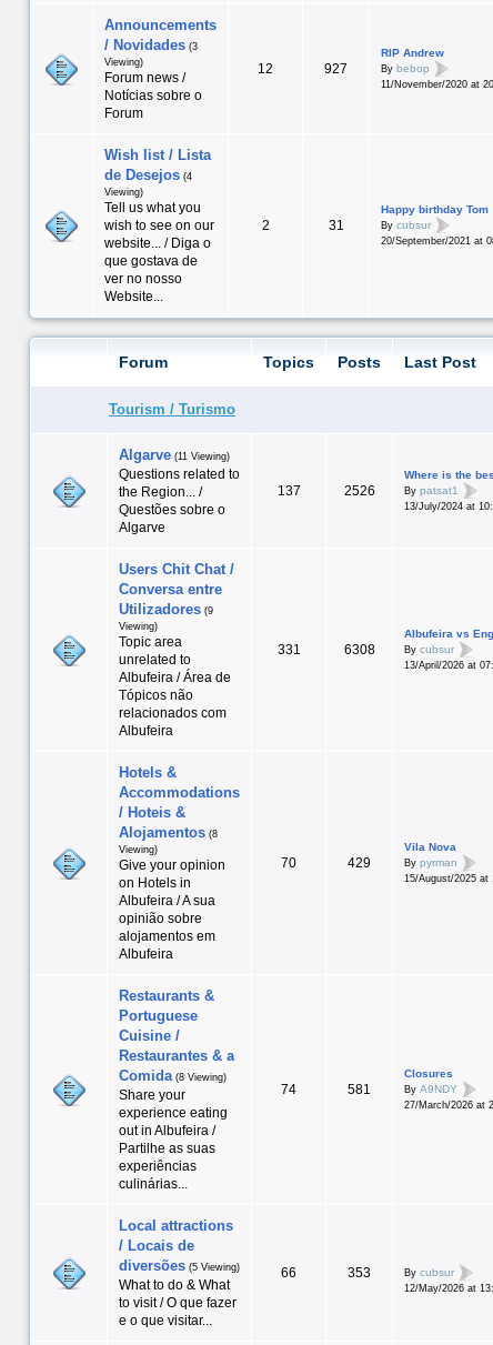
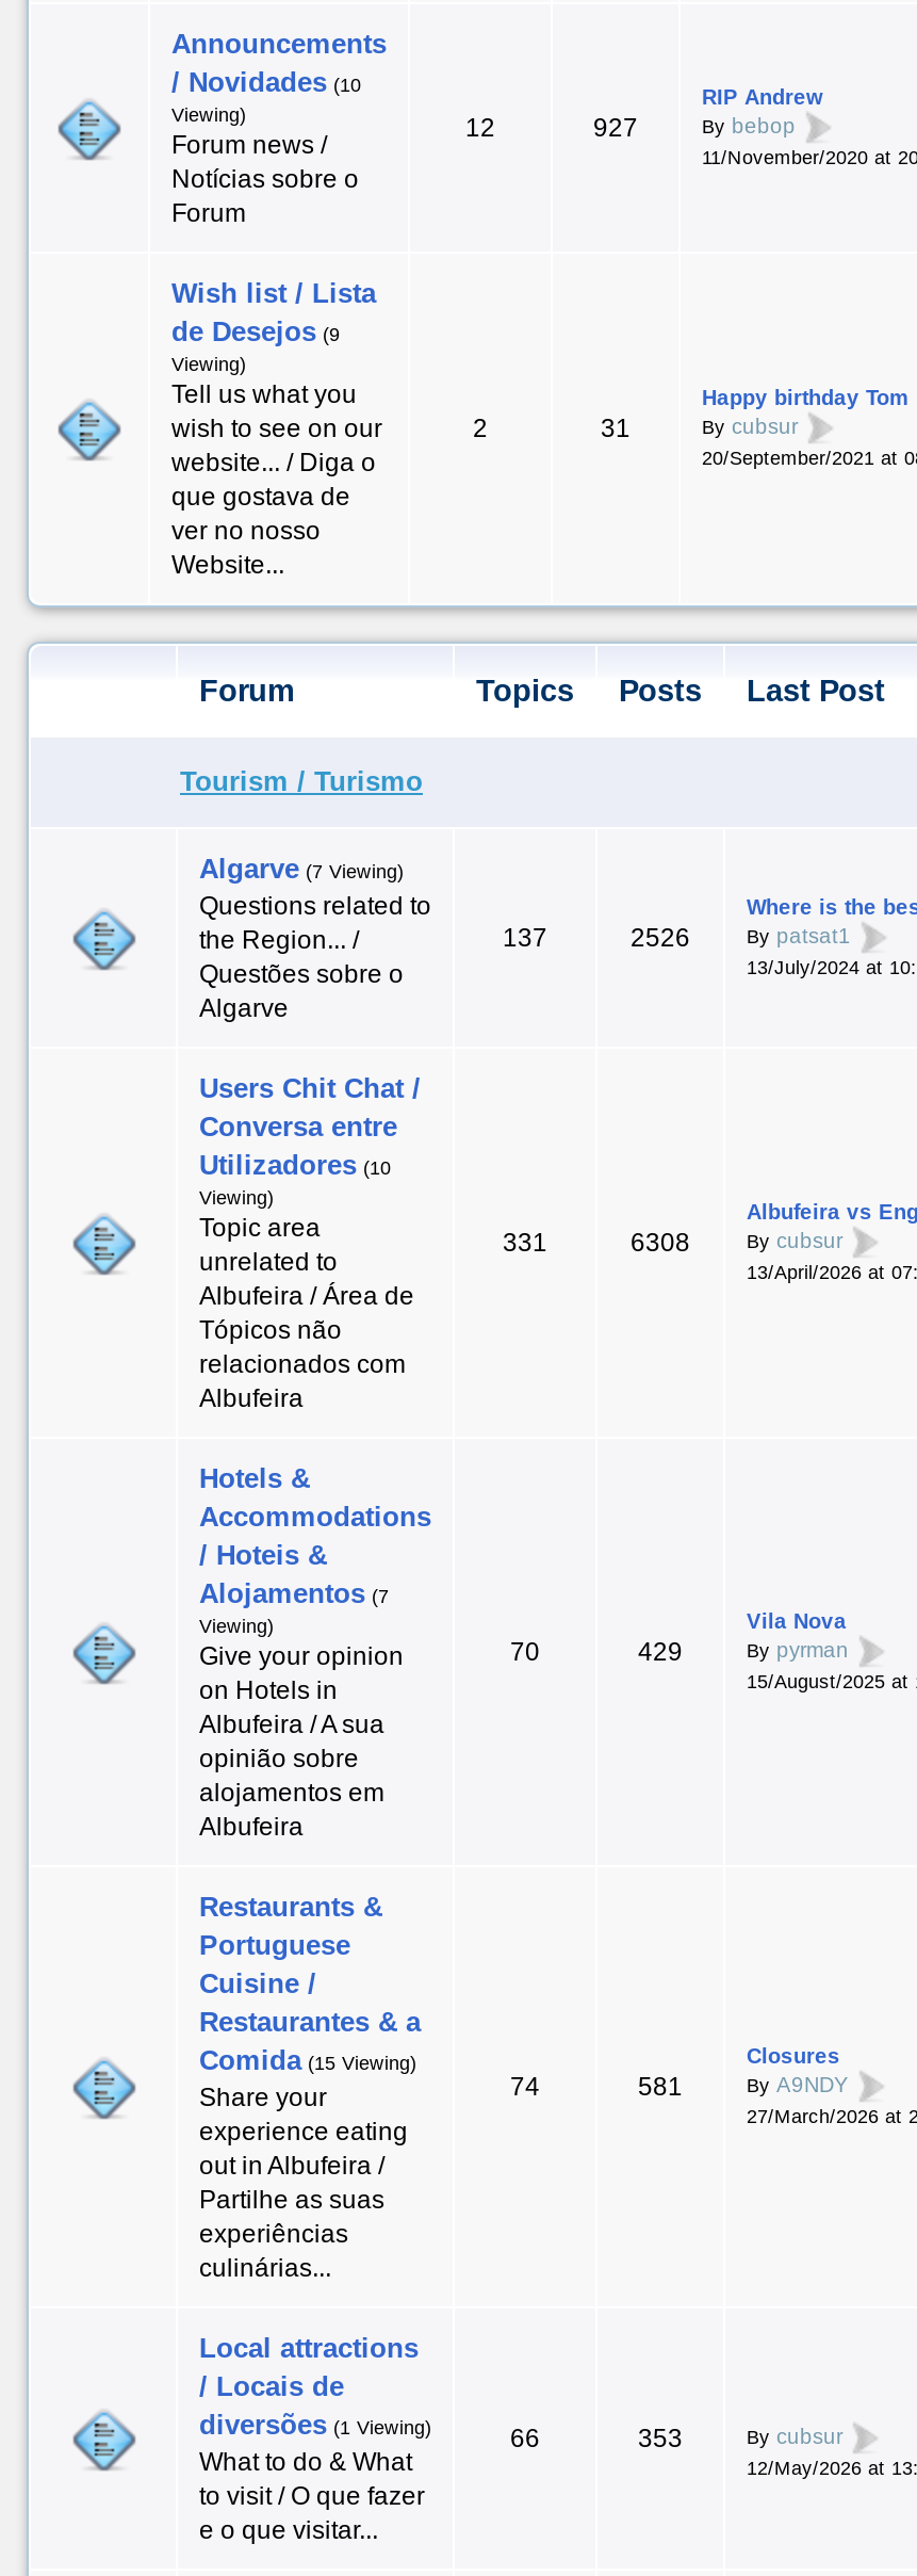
[104,37,198,53] / Novidades (3 -> [171,66,361,98] / Novidades (10
[104,167,192,183] de Desejos (4 -> [171,315,340,347] de Desejos (9
[119,446,230,463] Algarve (11 Viewing) -> [199,853,404,885] Algarve (7 Viewing)
[119,601,213,618] Utilizadores (9 -> [199,1149,391,1181] Utilizadores (10
[119,824,218,841] Alojamentos (8 -> [199,1577,389,1609] Alojamentos (7
[119,1067,227,1084] Comida (8 Viewing) -> [199,2044,416,2076] Comida (15 Viewing)
[119,1257,240,1274] diversões (5 Viewing) -> [199,2409,431,2441] diversões (1 Viewing)

